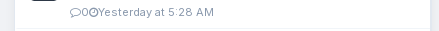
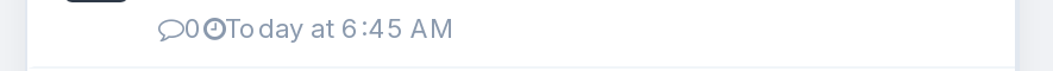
[98,5,214,19] Yesterday at 5:28 AM -> [225,12,453,45] Today at 6:45 AM

